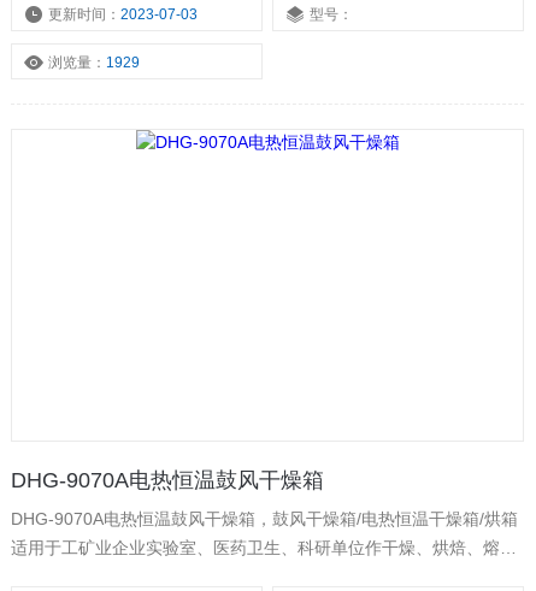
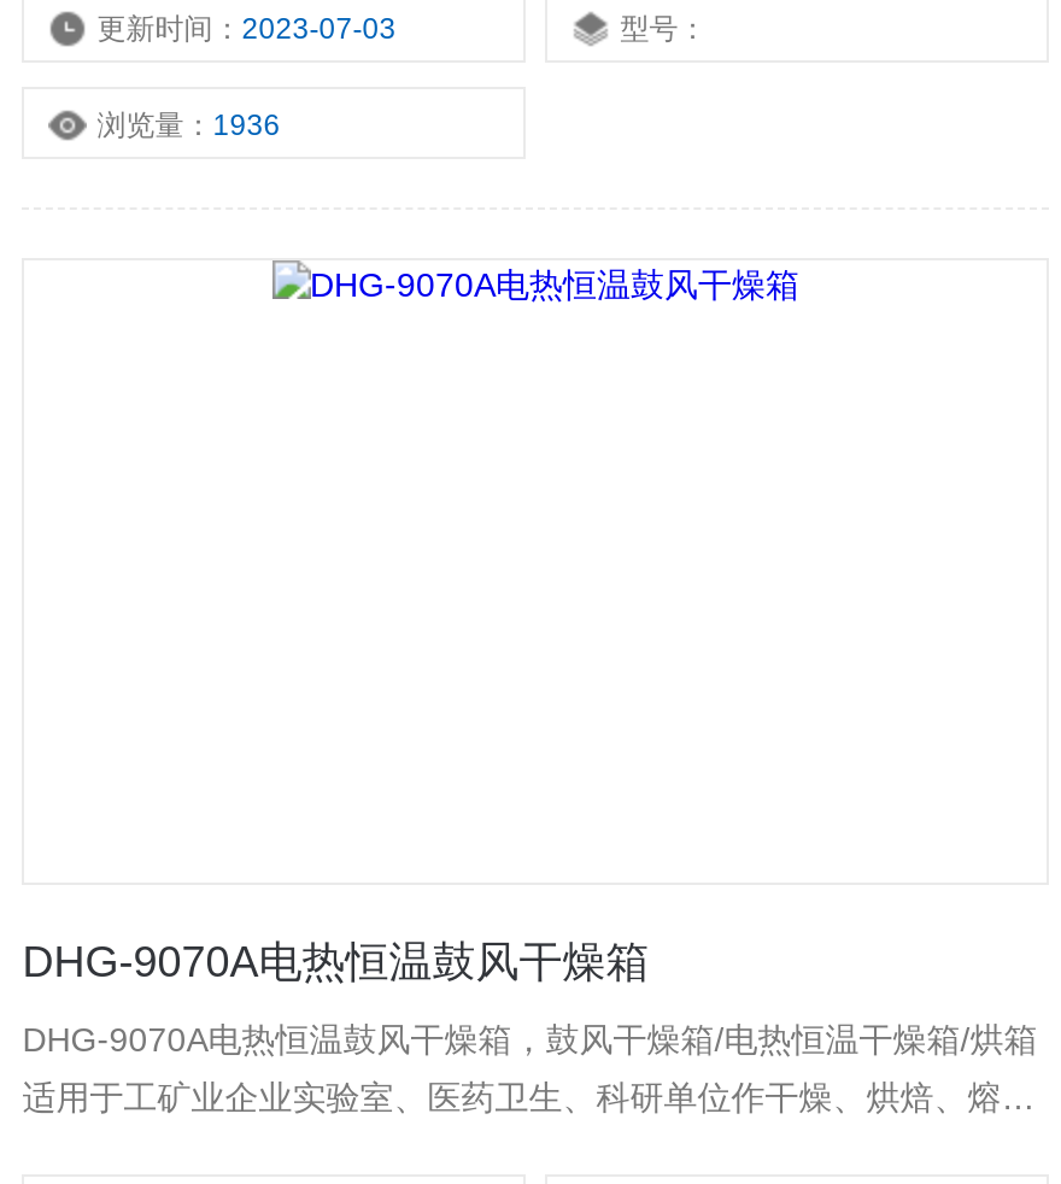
[48,54,140,71] 浏览量：1929 -> [97,108,280,142] 浏览量：1936

